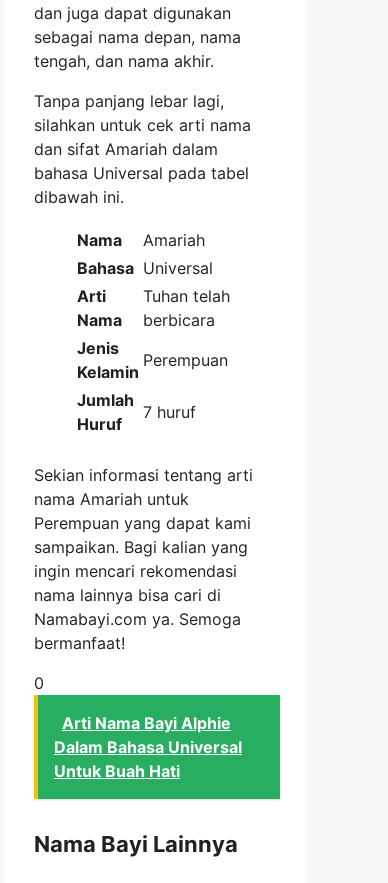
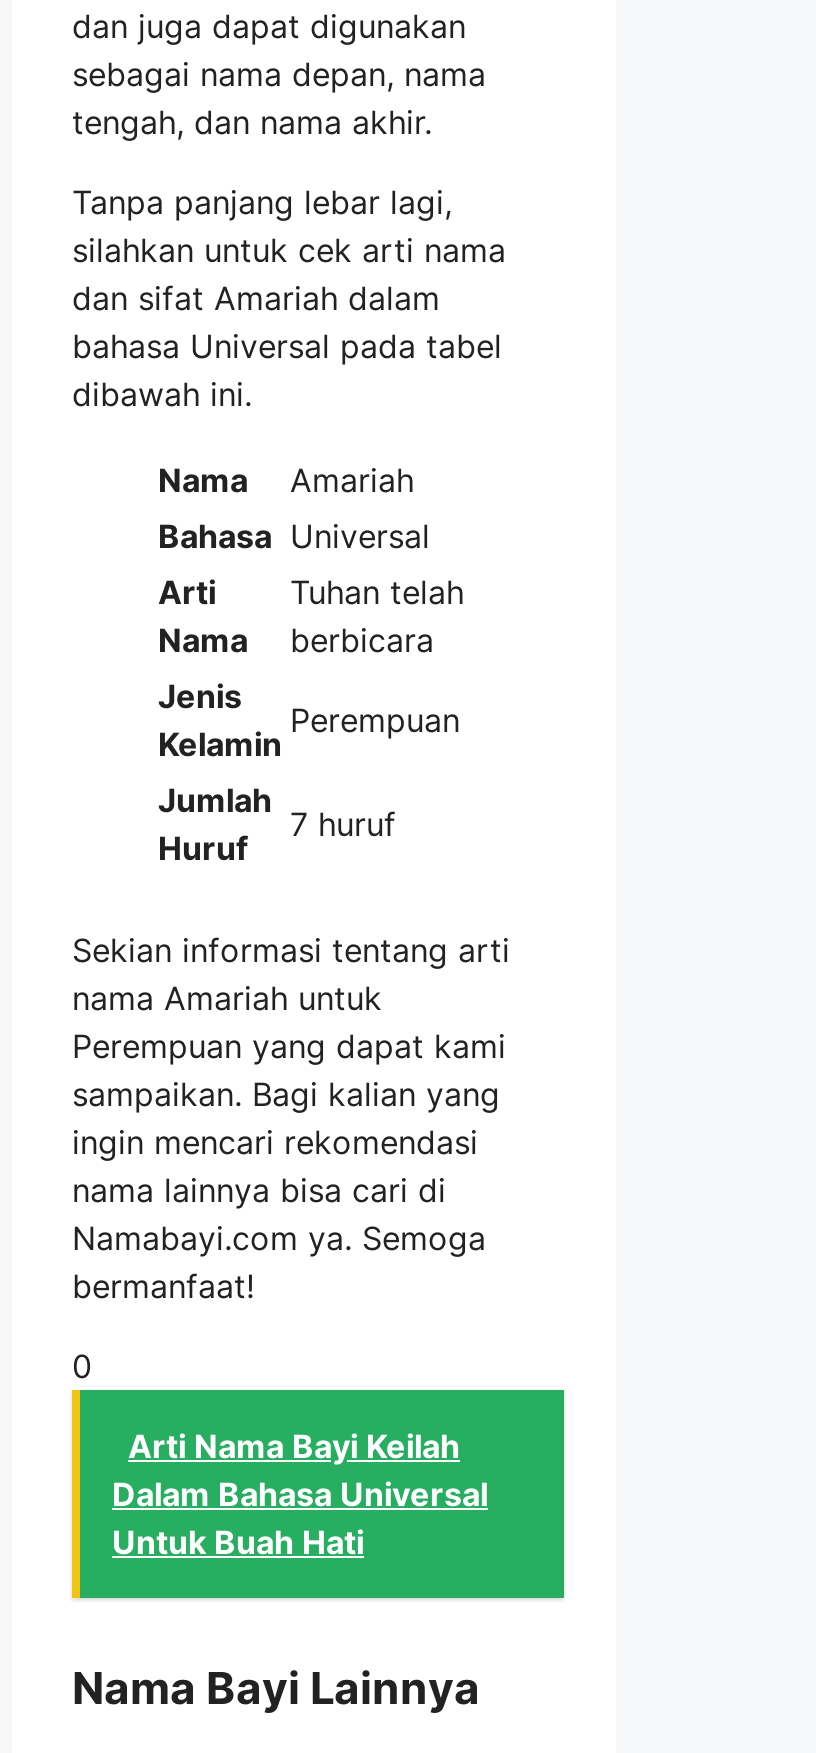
[62,713,231,733] Arti Nama Bayi Alphie -> [128,1426,460,1466] Arti Nama Bayi Keilah

